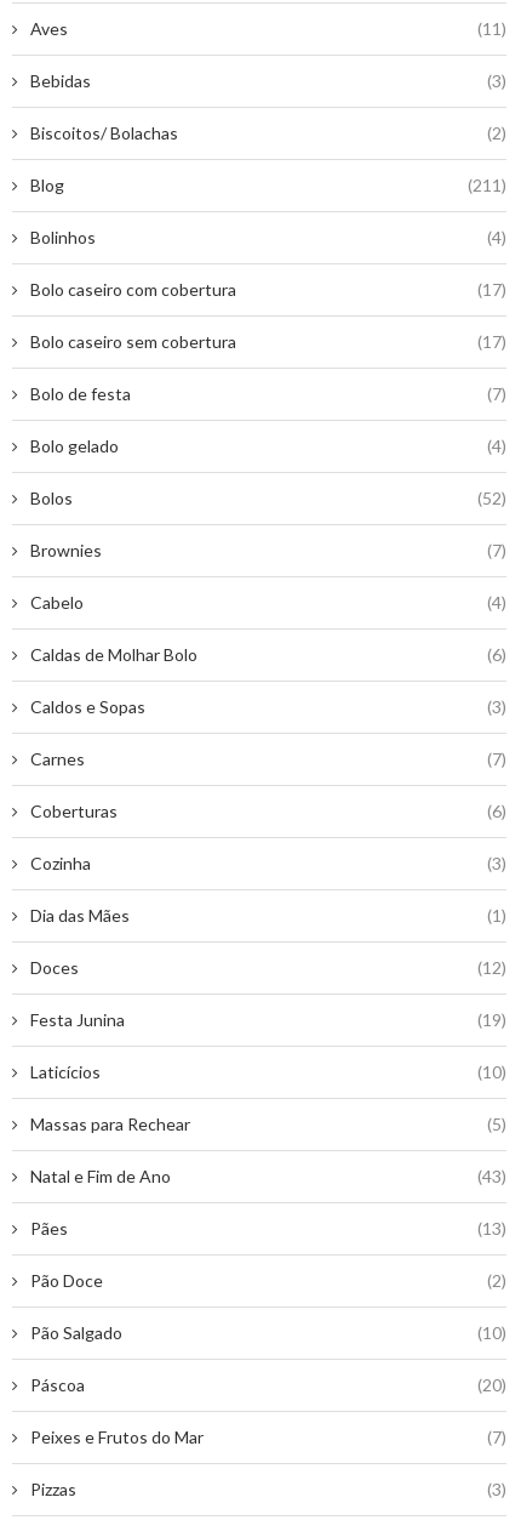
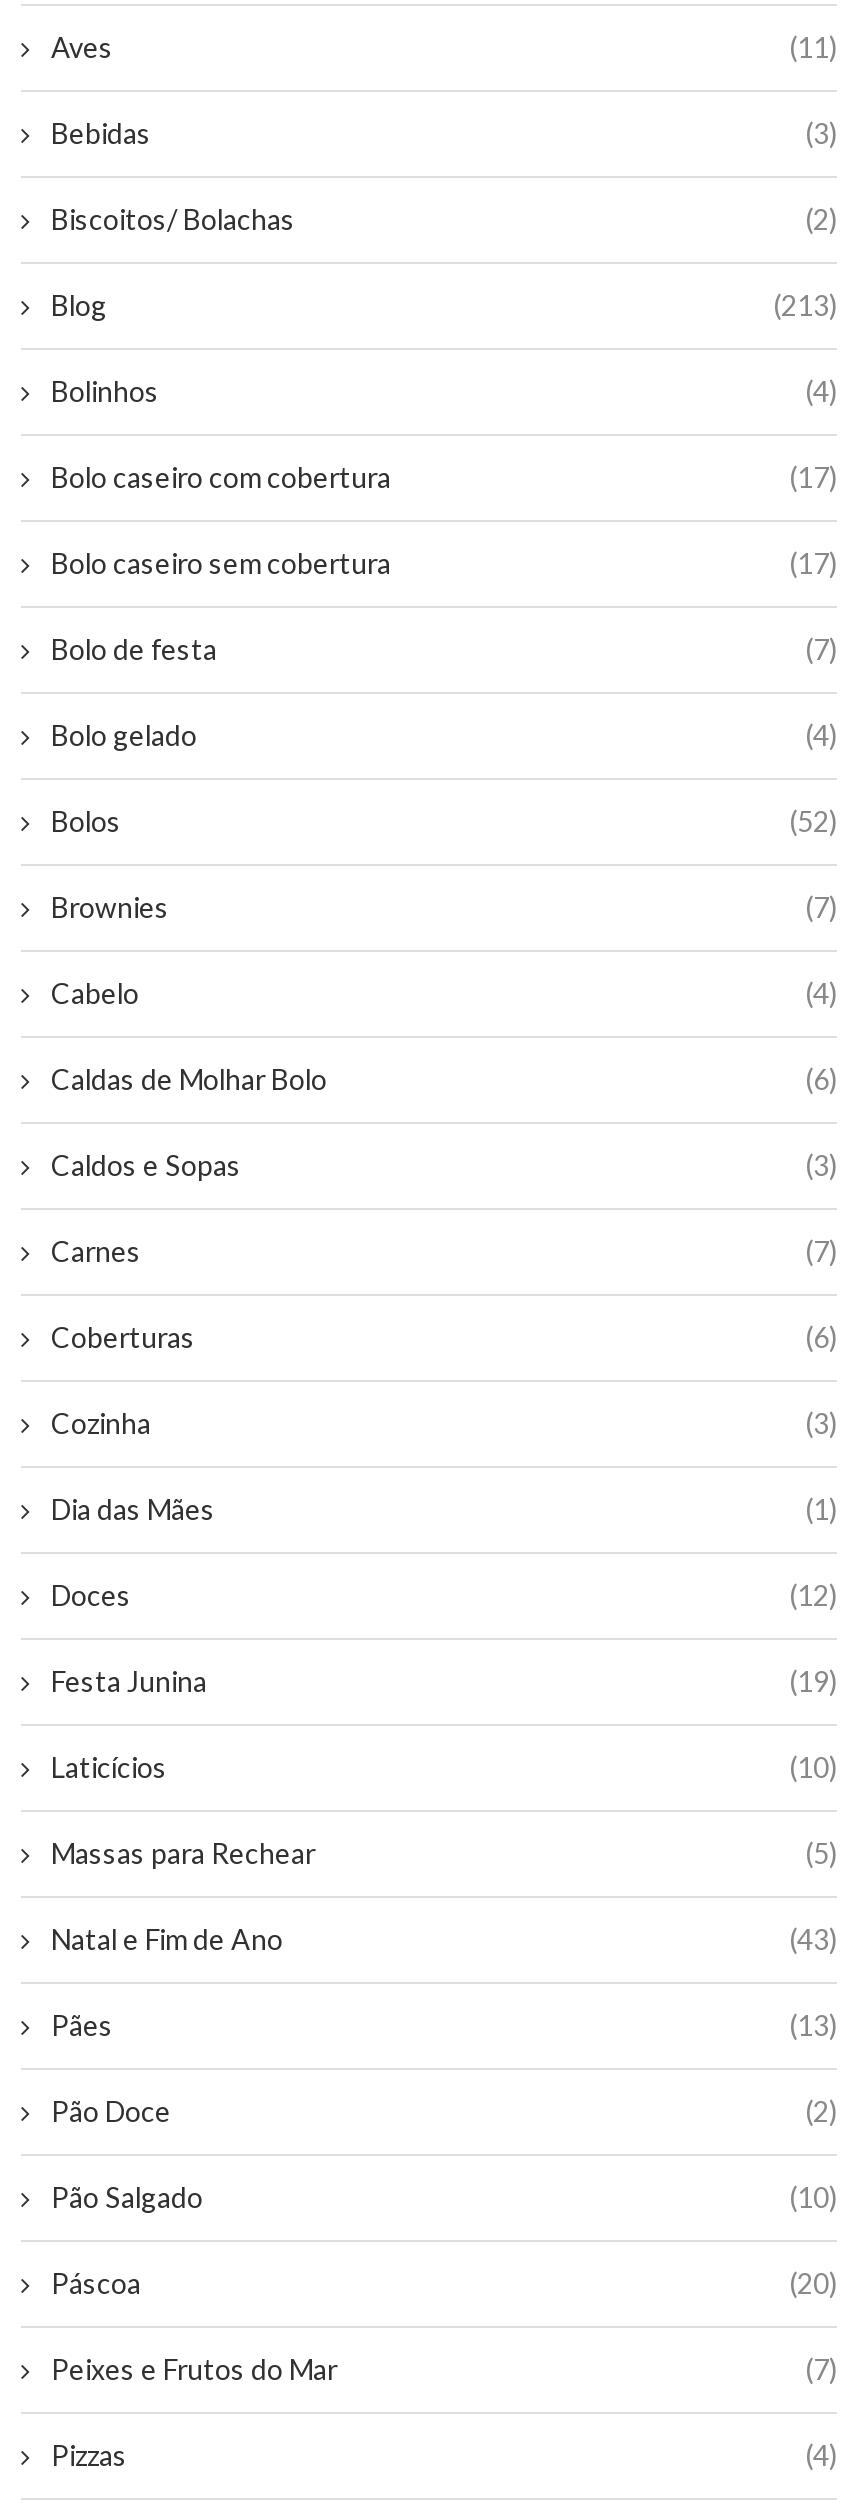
[468,175,506,195] (211) -> [773,288,837,322] (213)
[487,1479,506,1499] (3) -> [805,2438,837,2472] (4)

